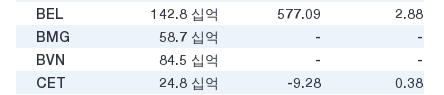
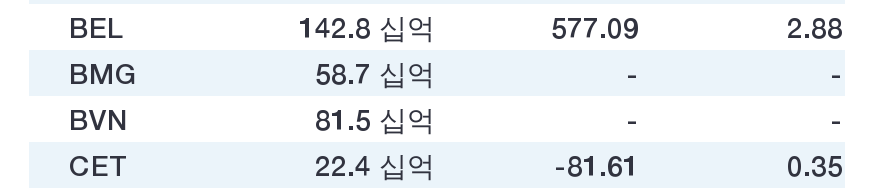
[159,51,219,68] 84.5 십억 -> [315,102,435,136] 81.5 십억
[159,74,219,91] 24.8 십억 -> [315,148,435,182] 22.4 십억
[287,74,321,91] -9.28 -> [555,148,639,182] -81.61
[395,74,423,91] 0.38 -> [787,148,843,182] 0.35

